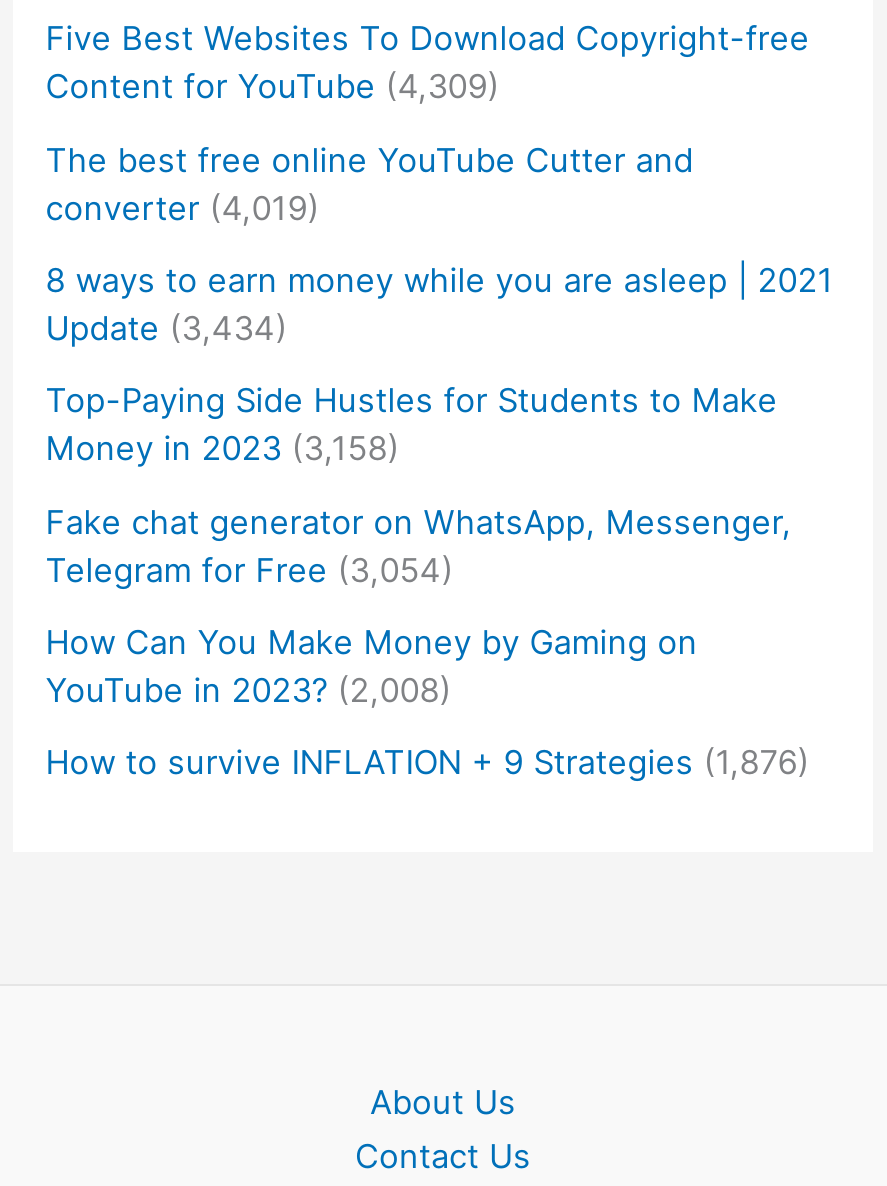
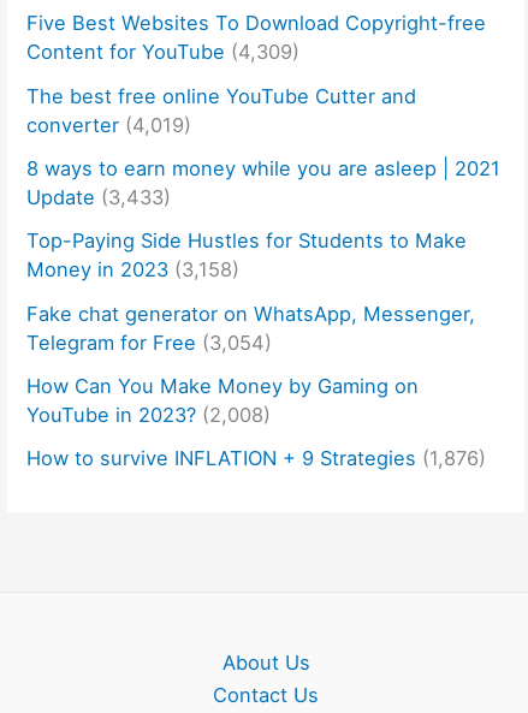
[46,308,288,348] Update (3,434) -> [27,185,171,209] Update (3,433)

